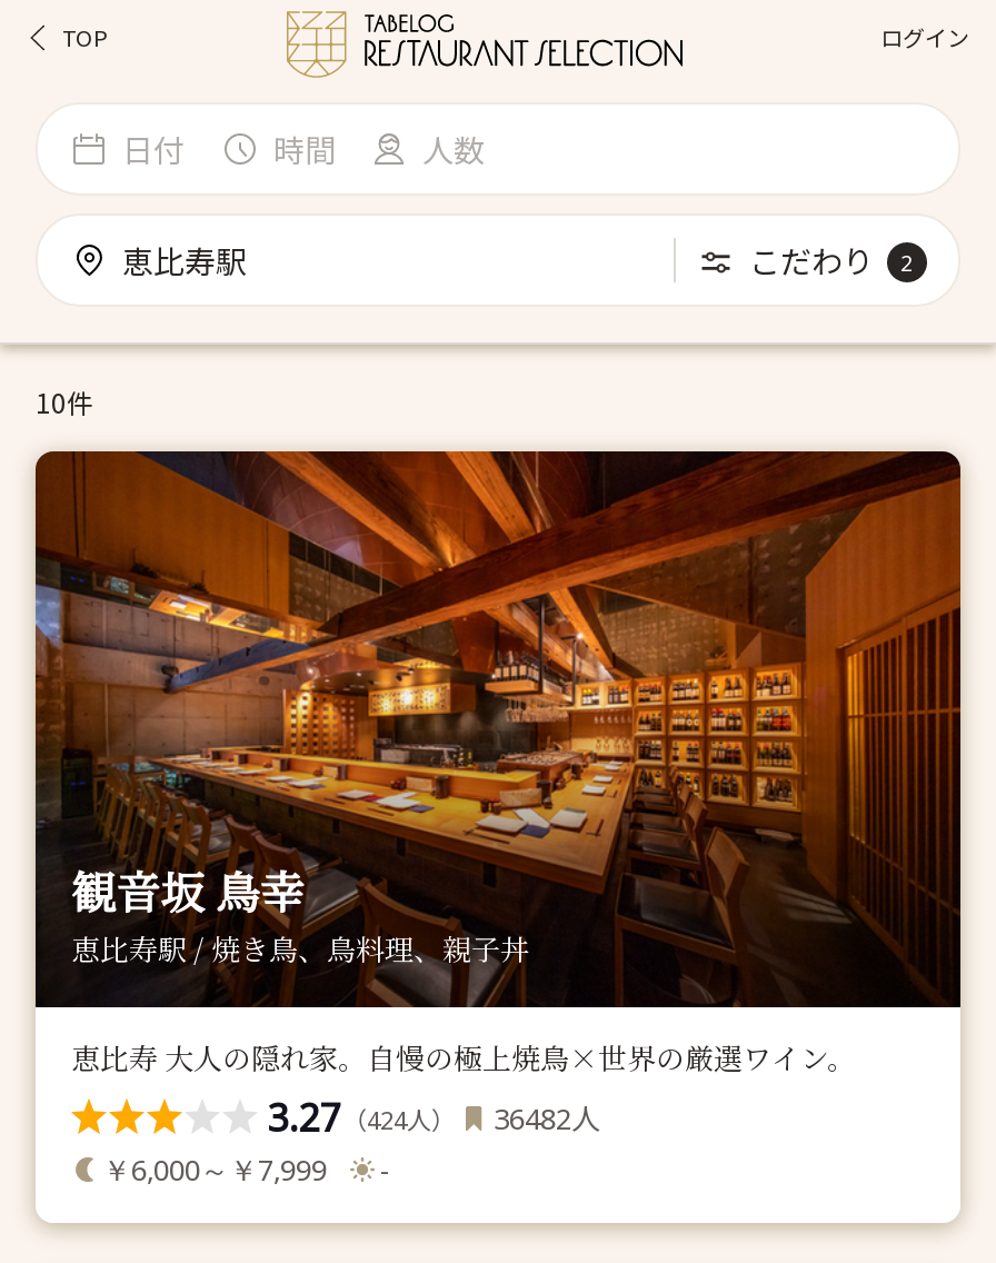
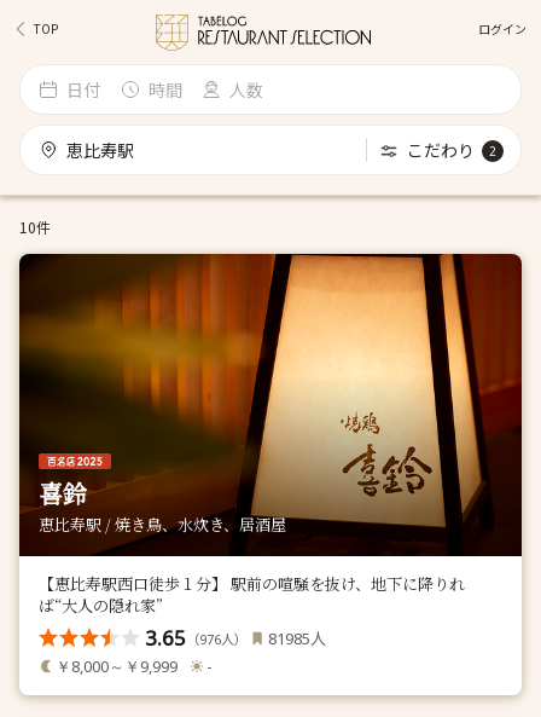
[33,451,960,969] [image] | 観音坂 鳥幸 | 恵比寿駅 / 焼き鳥、鳥料理、親子丼 -> [18,253,522,536] [image] | 喜鈴 | 恵比寿駅 / 焼き鳥、水炊き、居酒屋
[71,1036,856,1190] 恵比寿 大人の隠れ家。自慢の極上焼鳥×世界の厳選ワイン。 | 3.27（424人） | 36482人 | ￥6,000～￥7,999 -> [39,572,465,677] 【恵比寿駅西口徒歩１分】 駅前の喧騒を抜け、地下に降りれ | ば“大人の隠れ家” | 3.65（976人） | 81985人 | ￥8,000～￥9,999

